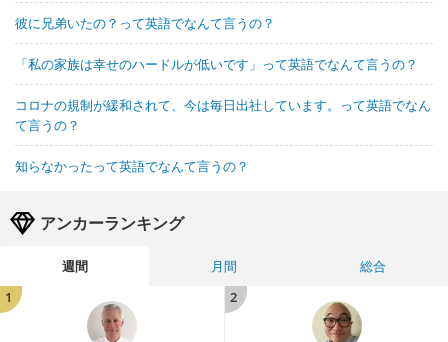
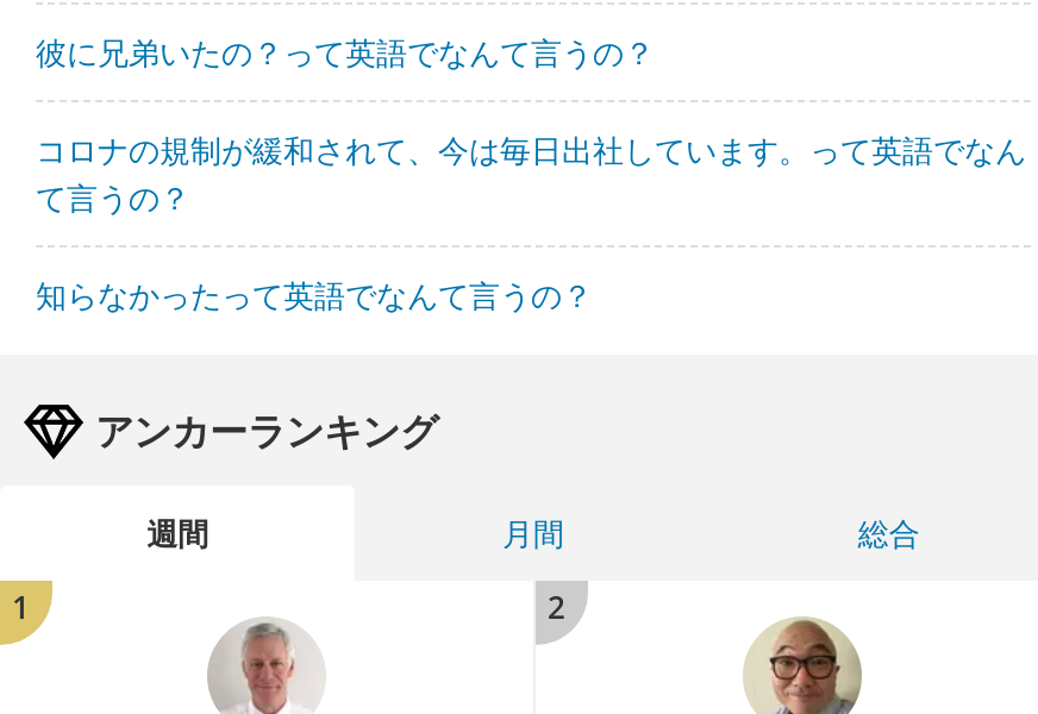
[15,55,418,73] 「私の家族は幸せのハードルが低いです」って英語でなんて言うの？ -> none

